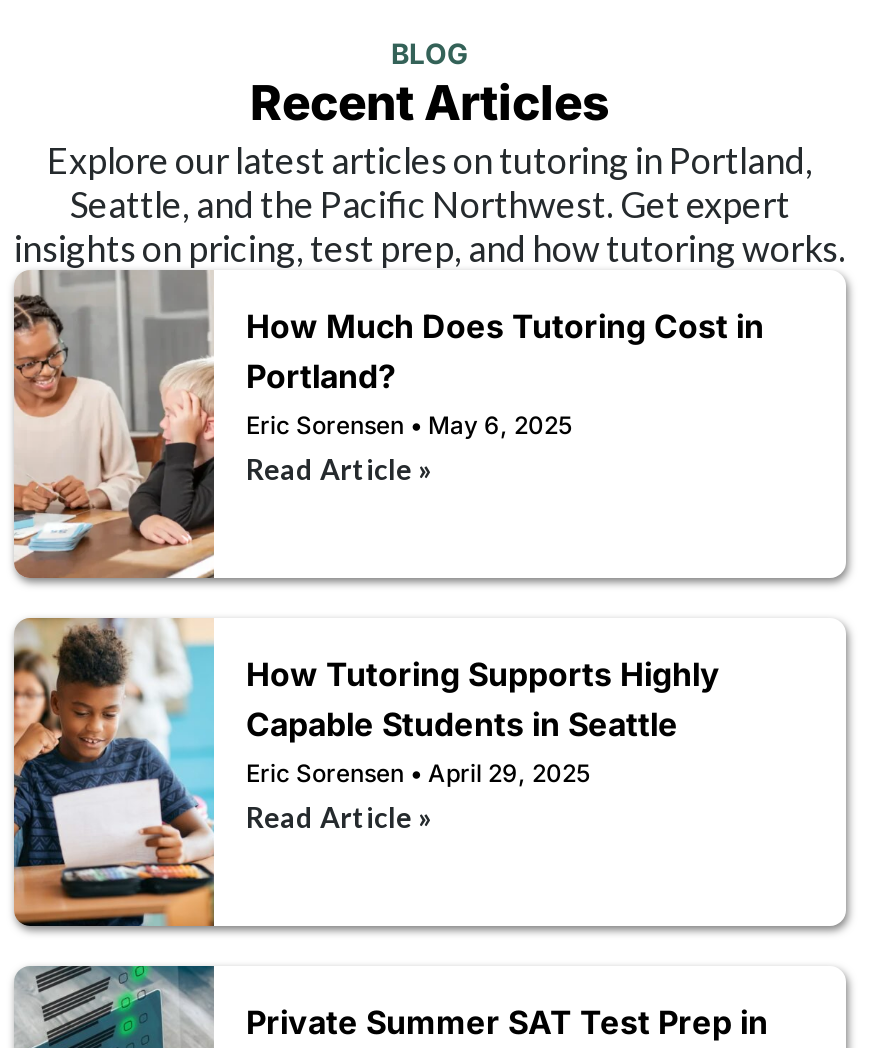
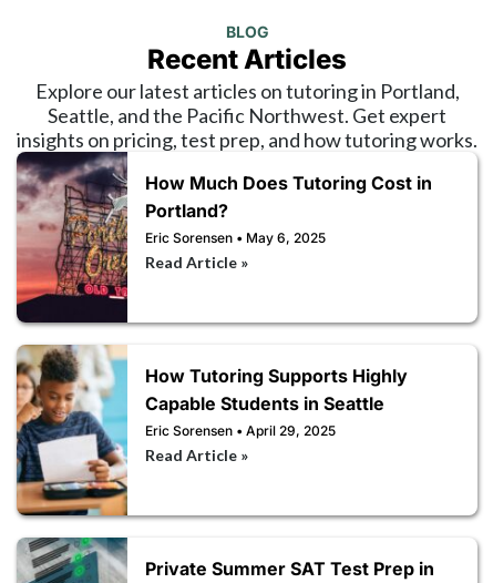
[12,274,216,580] [image] -> [16,154,129,324] [image]

